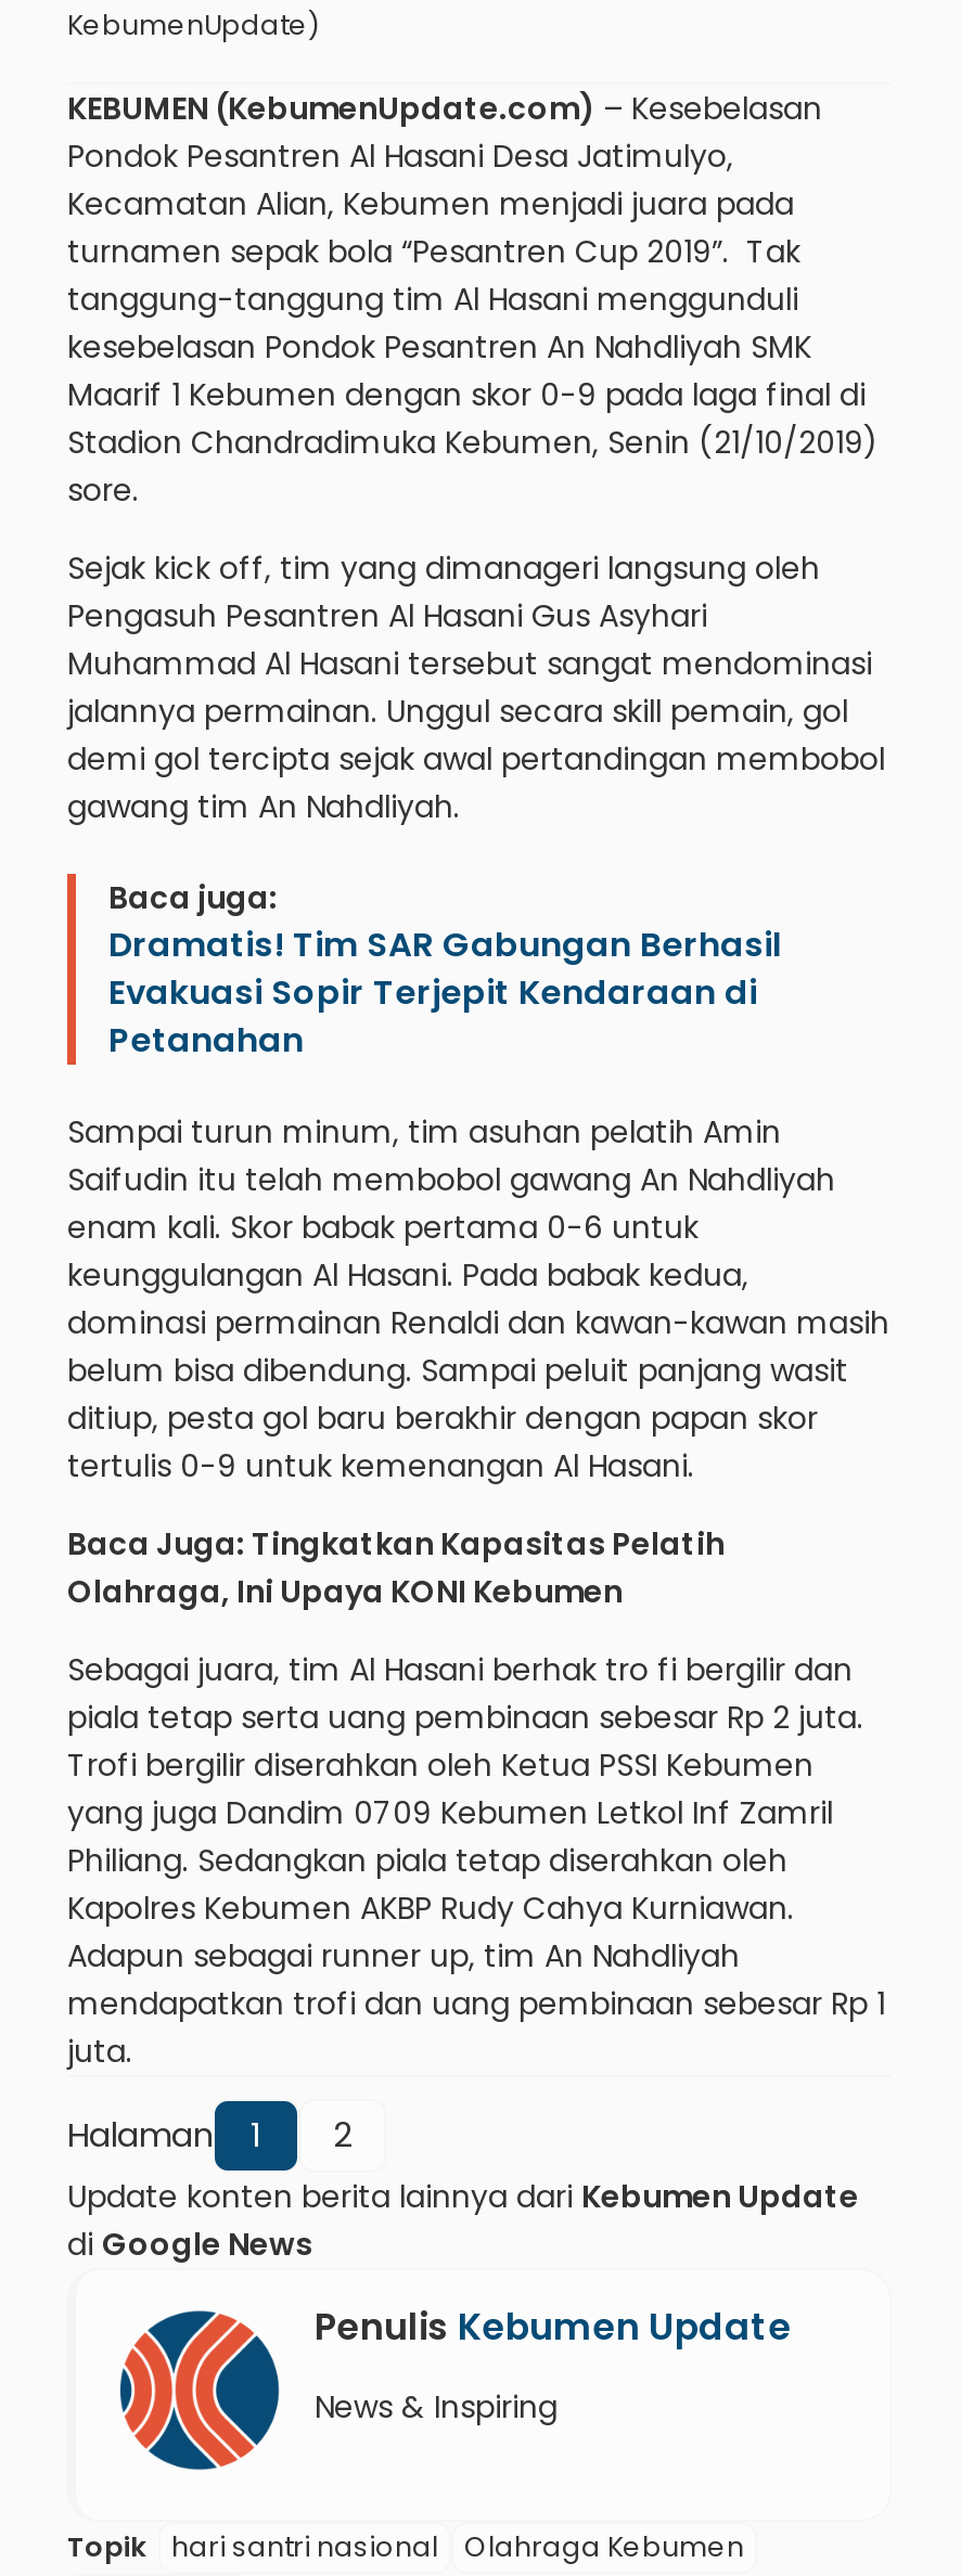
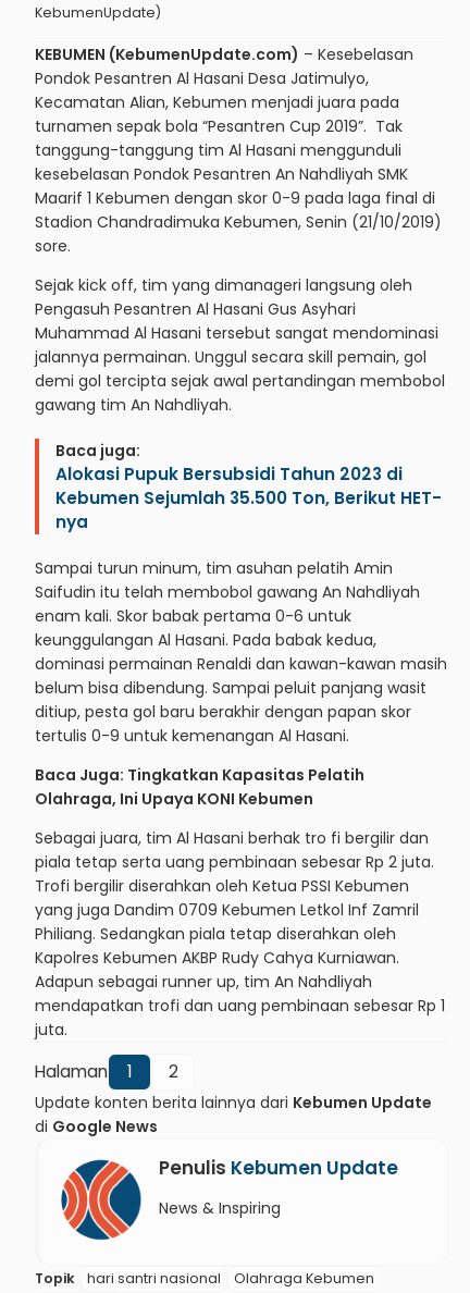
[108,921,781,1062] Dramatis! Tim SAR Gabungan Berhasil | Evakuasi Sopir Terjepit Kendaraan di | Petanahan -> [55,462,442,533] Alokasi Pupuk Bersubsidi Tahun 2023 di | Kebumen Sejumlah 35.500 Ton, Berikut HET- | nya

